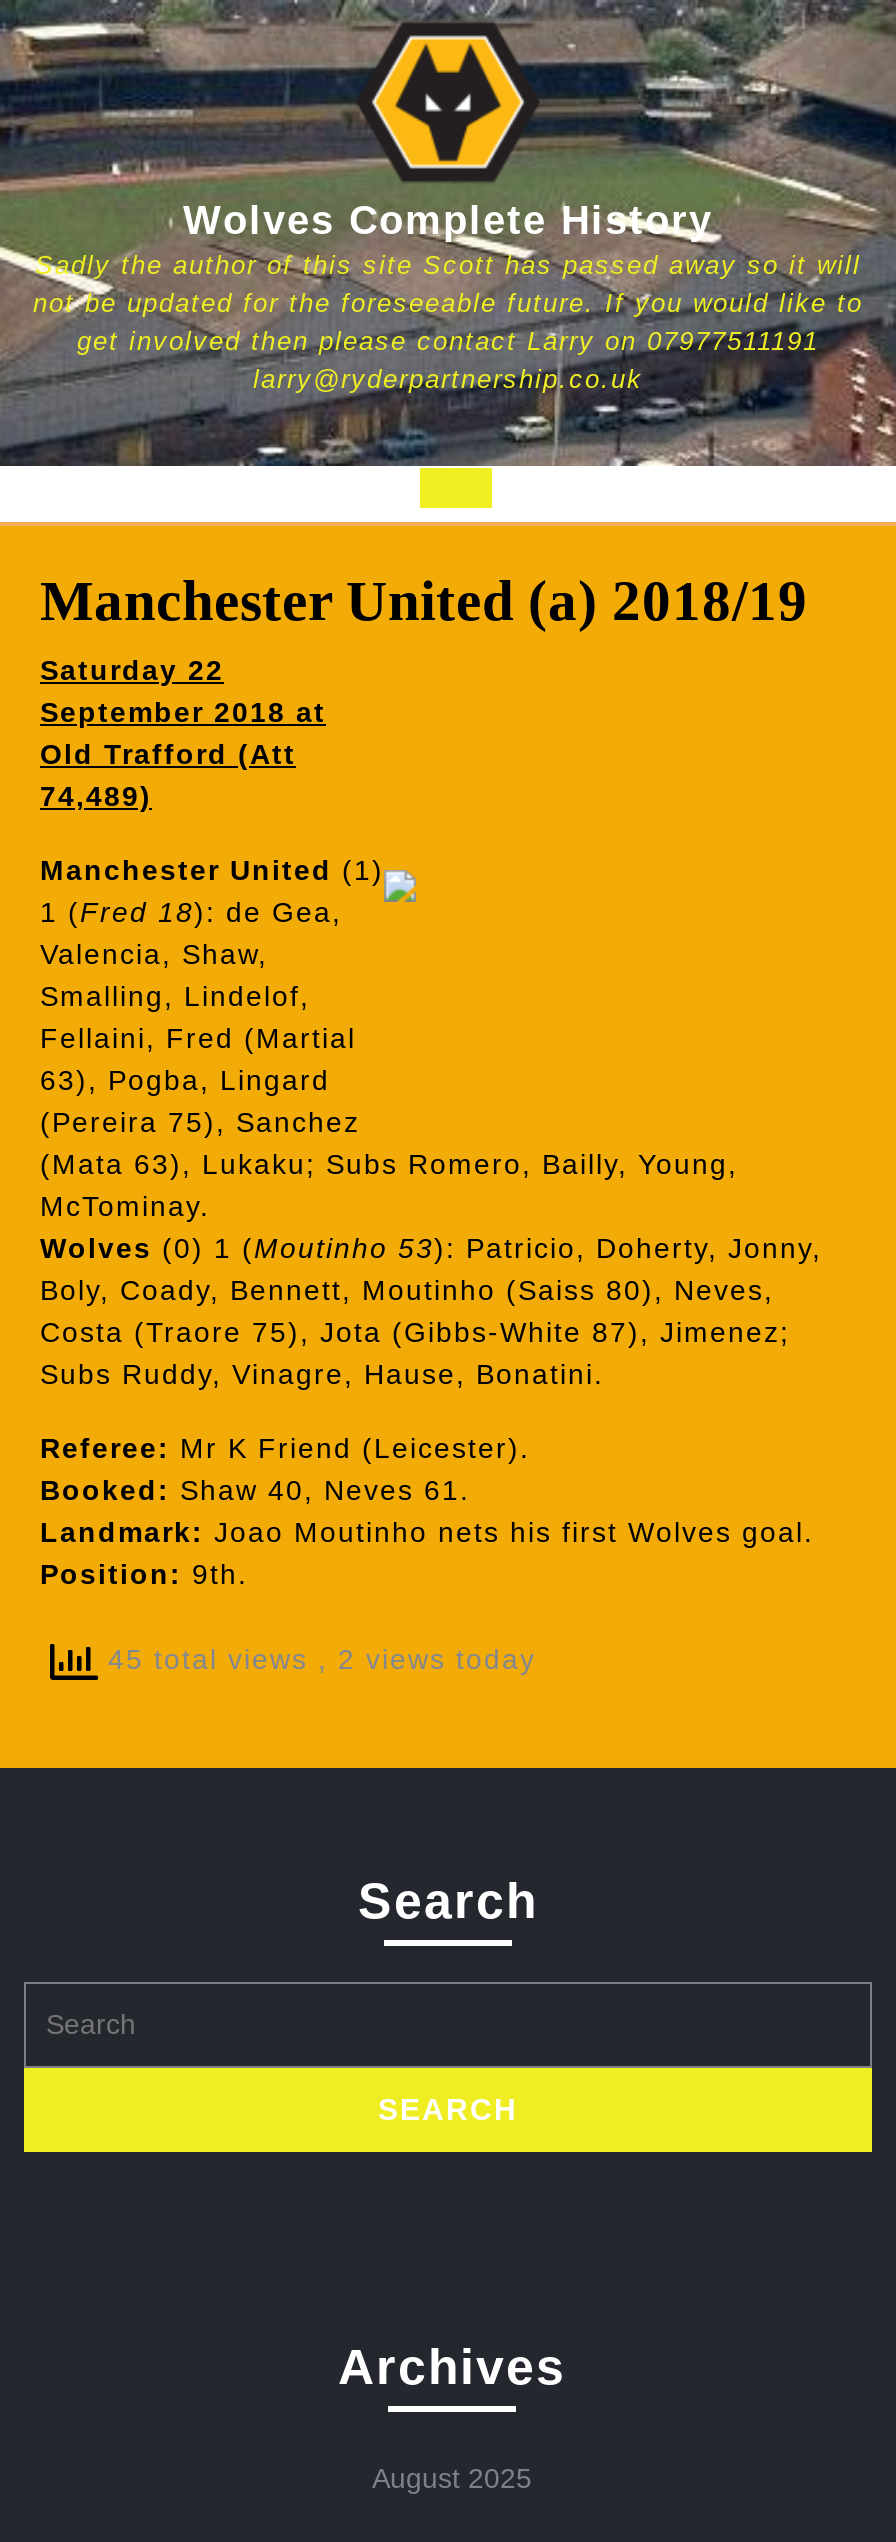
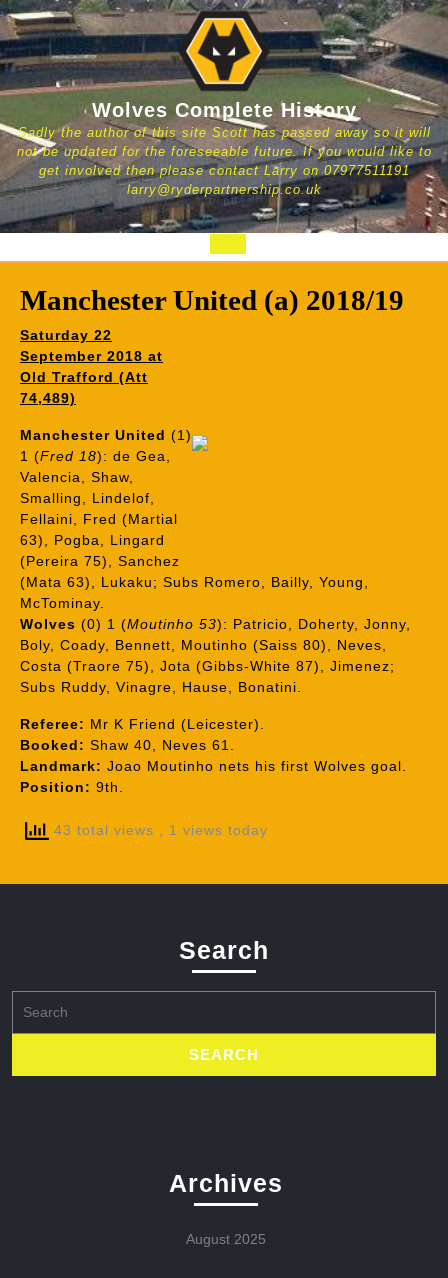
[98,1643,536,1675] 45 total views, 2 views today -> [49,822,268,838] 43 total views, 1 views today

